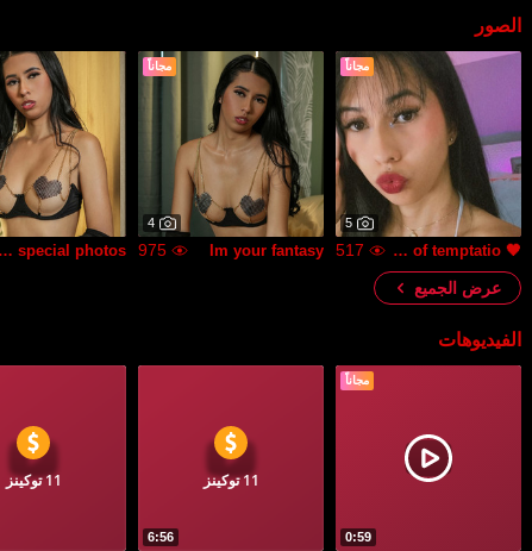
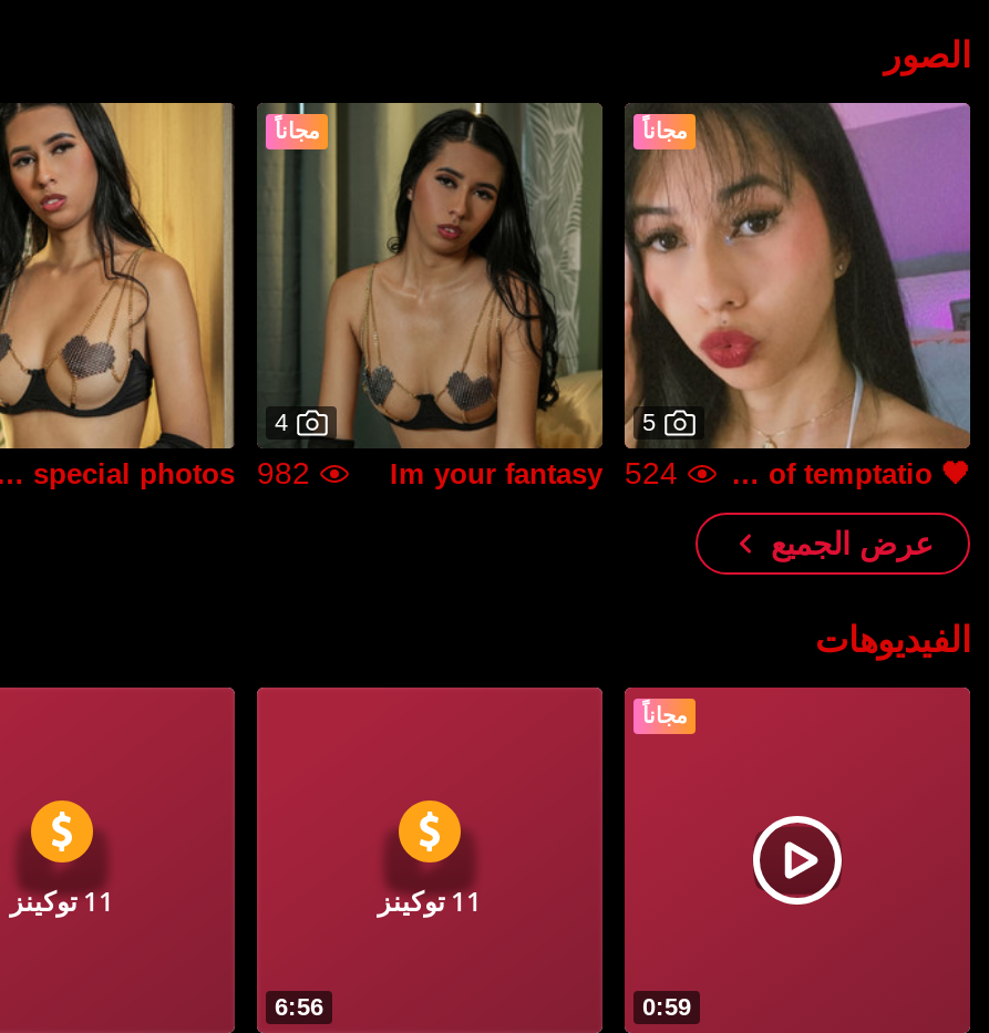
[138,240,167,259] 975 -> [257,455,310,490] 982
[336,240,364,259] 517 -> [625,455,678,490] 524

